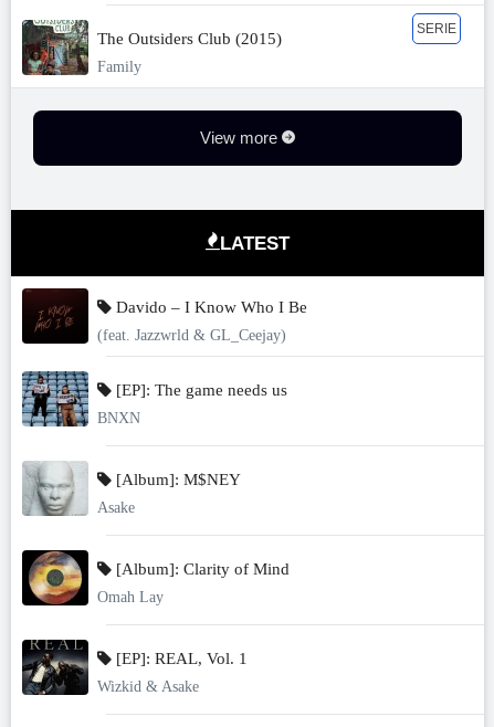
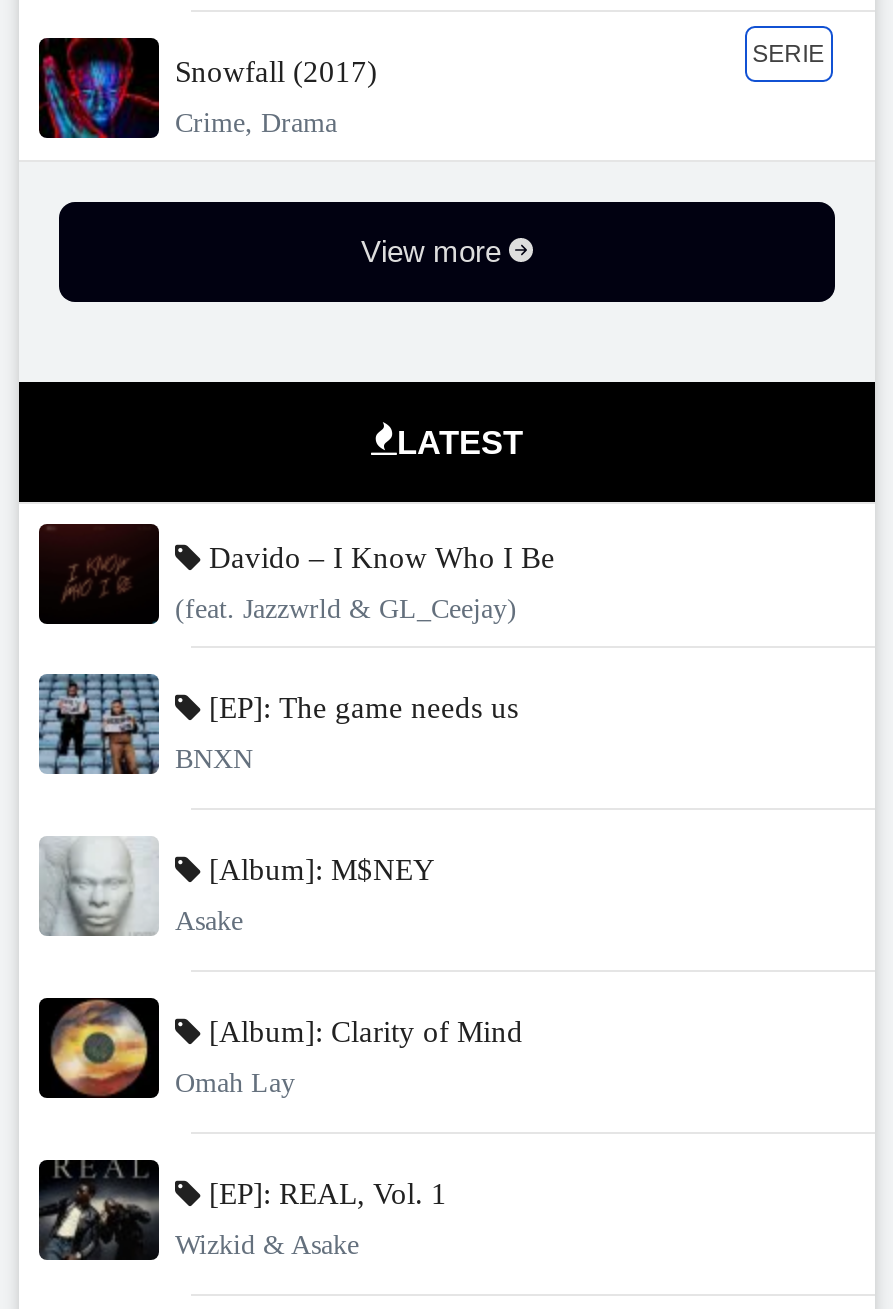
[22,20,282,76] [image] | The Outsiders Club (2015) -> [39,36,377,140] [image] | Snowfall (2017)
[97,59,141,75] Family -> [175,108,337,138] Crime, Drama

